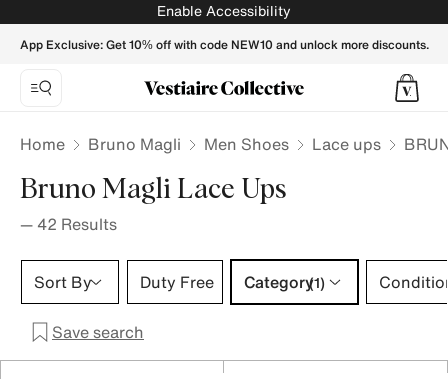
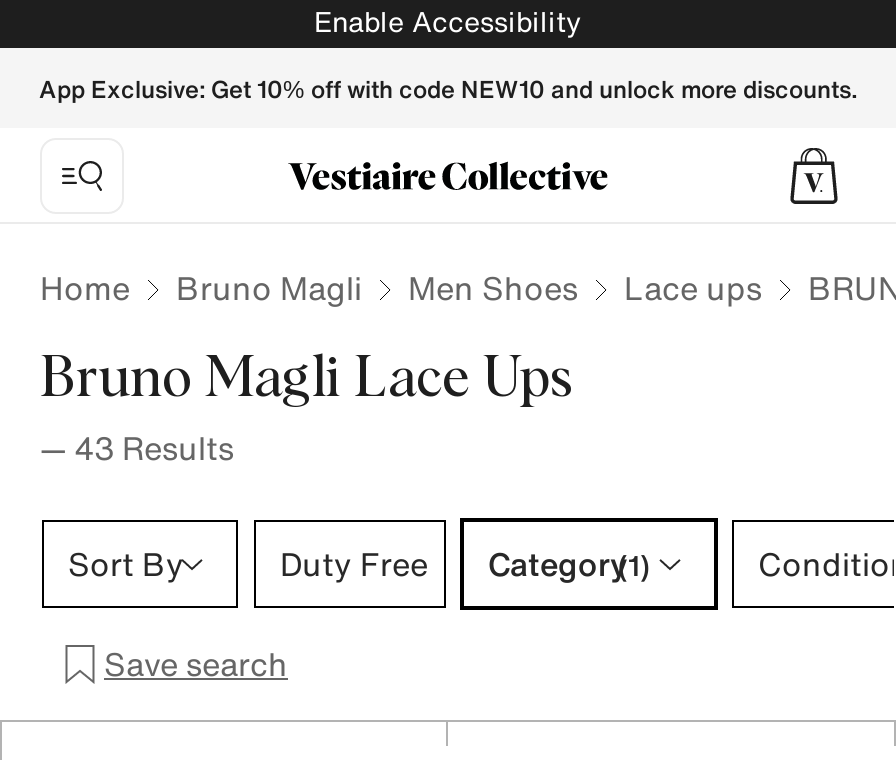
[20,212,117,236] — 42 Results -> [40,424,234,472] — 43 Results

